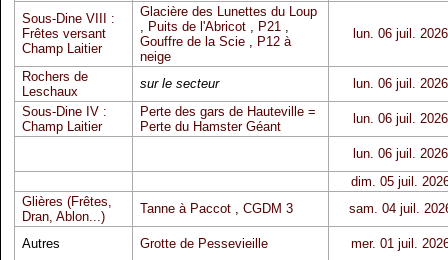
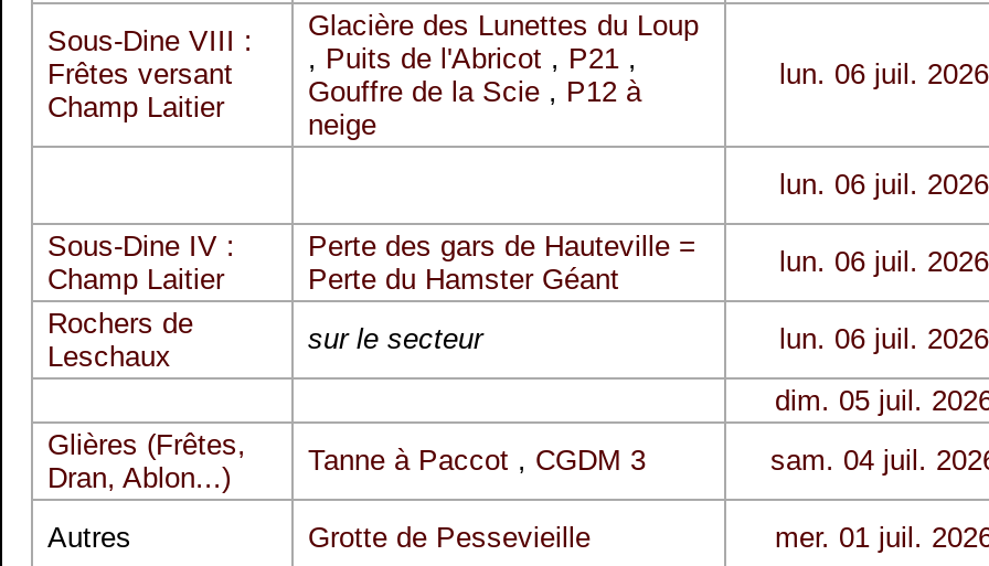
moved [21,69,87,99] -> [47,307,193,373]: Rochers de | Leschaux
moved [139,76,218,91] -> [308,322,482,355]: sur le secteur

